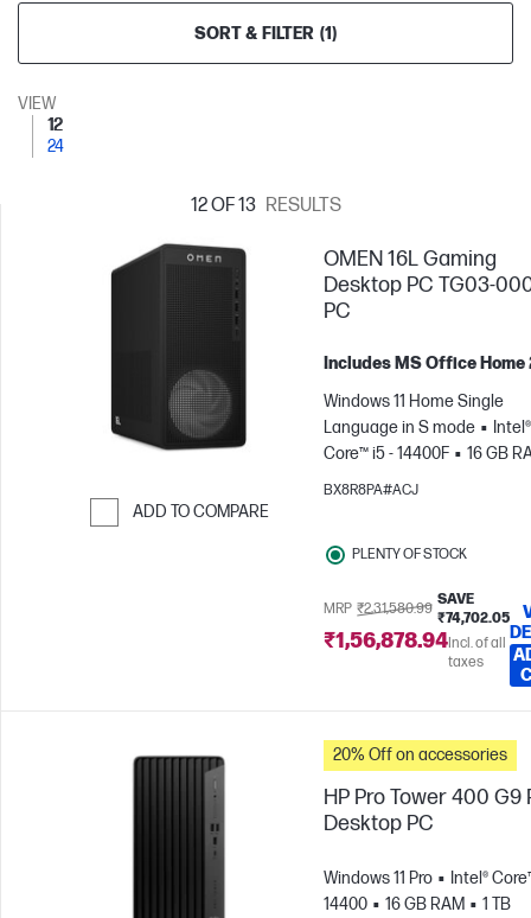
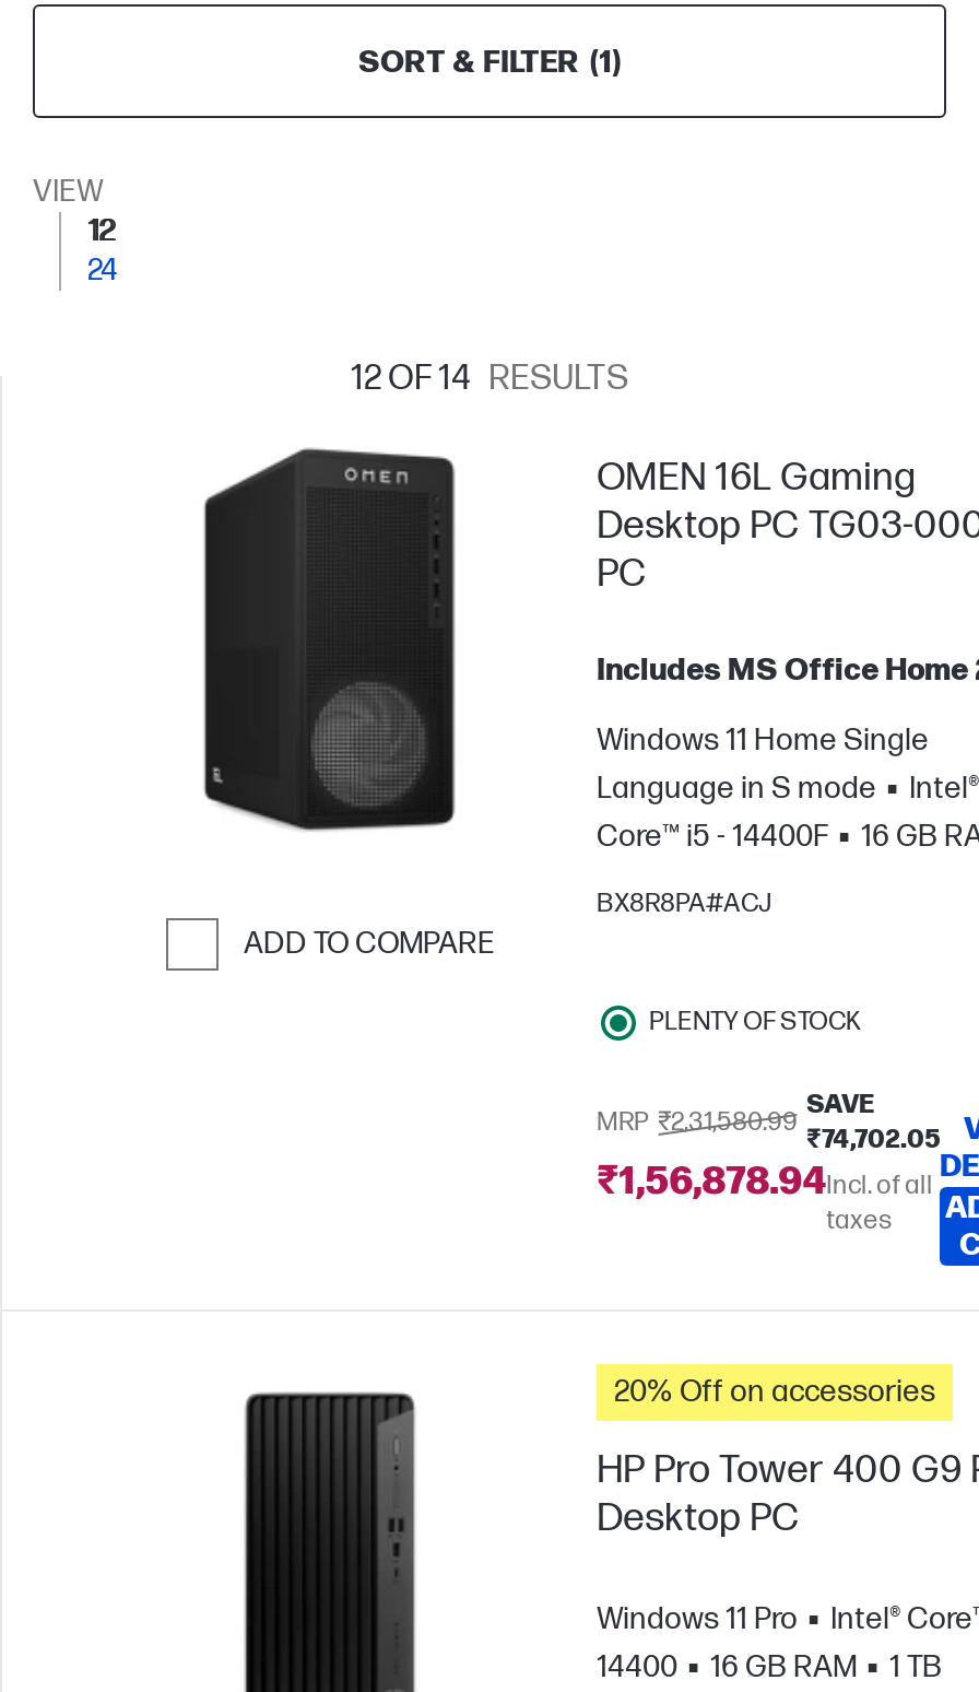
[190,195,341,217] 12 OF 13 RESULTS -> [351,359,628,400] 12 OF 14 RESULTS

